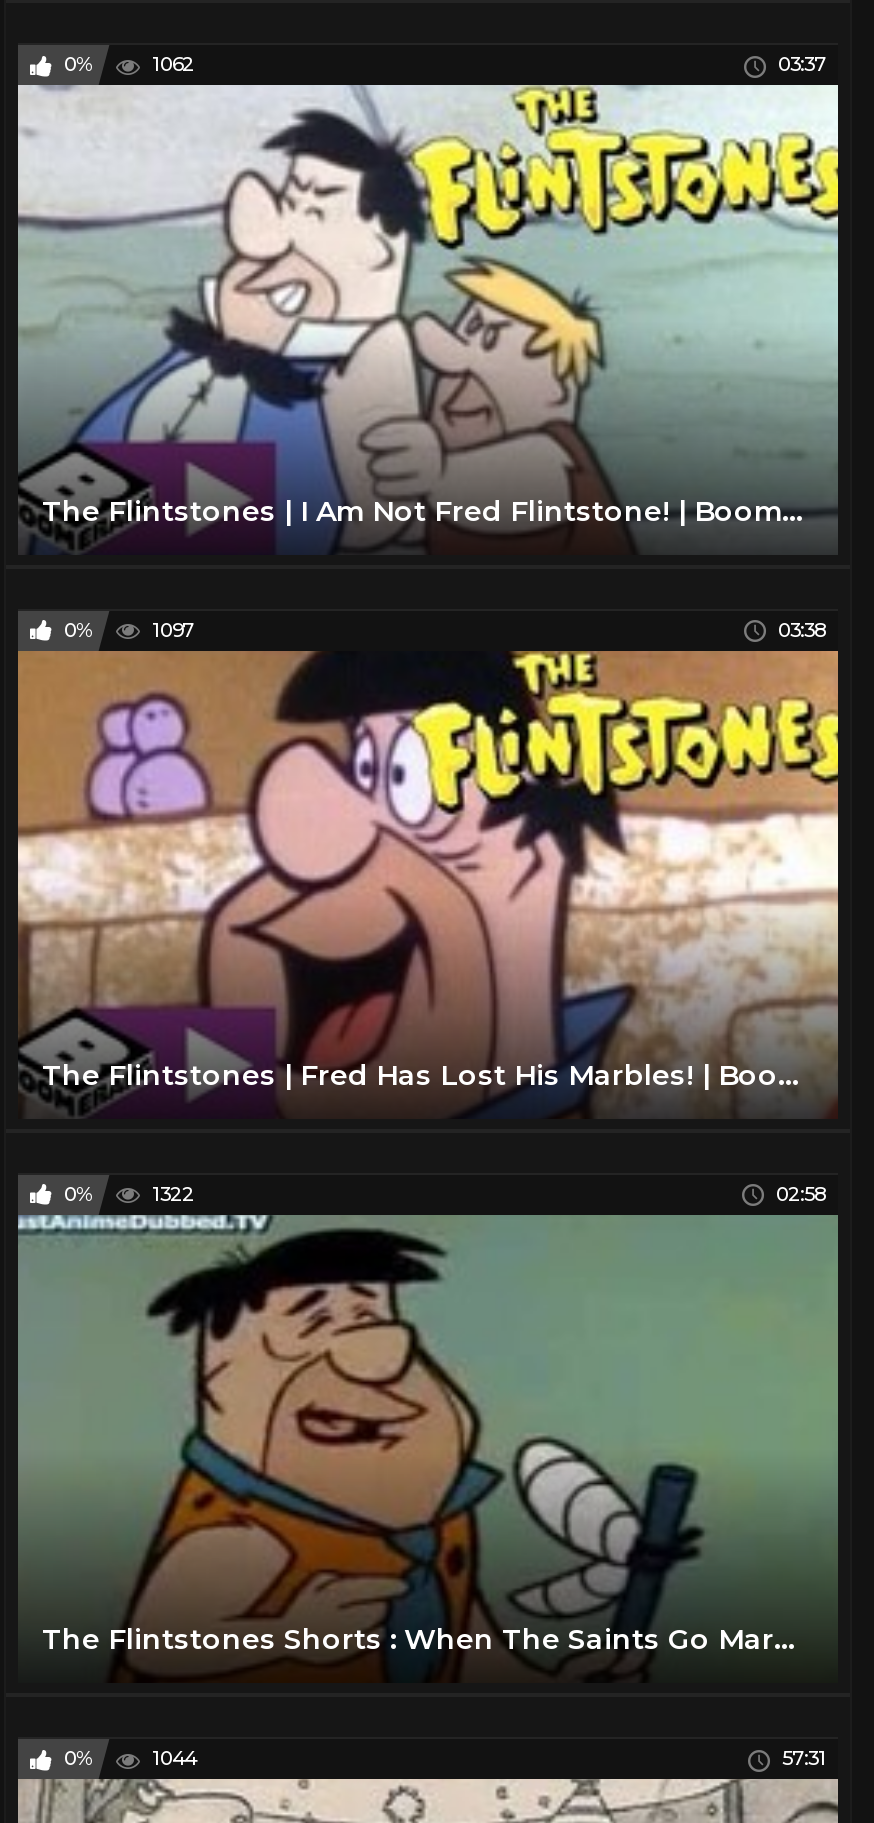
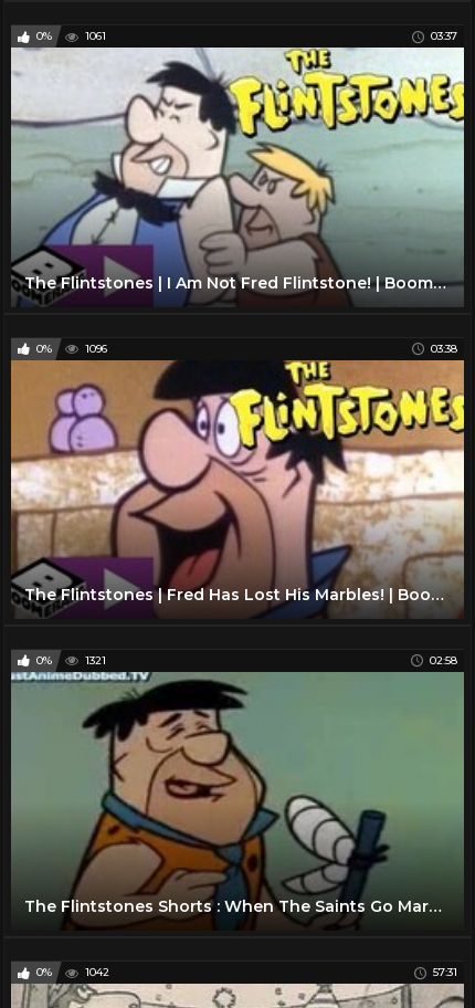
[152,52,194,78] 1062 -> [85,29,106,44] 1061
[152,617,194,643] 1097 -> [85,341,107,356] 1096
[152,1181,194,1207] 1322 -> [85,653,106,668] 1321
[152,1746,196,1772] 1044 -> [85,965,109,980] 1042

